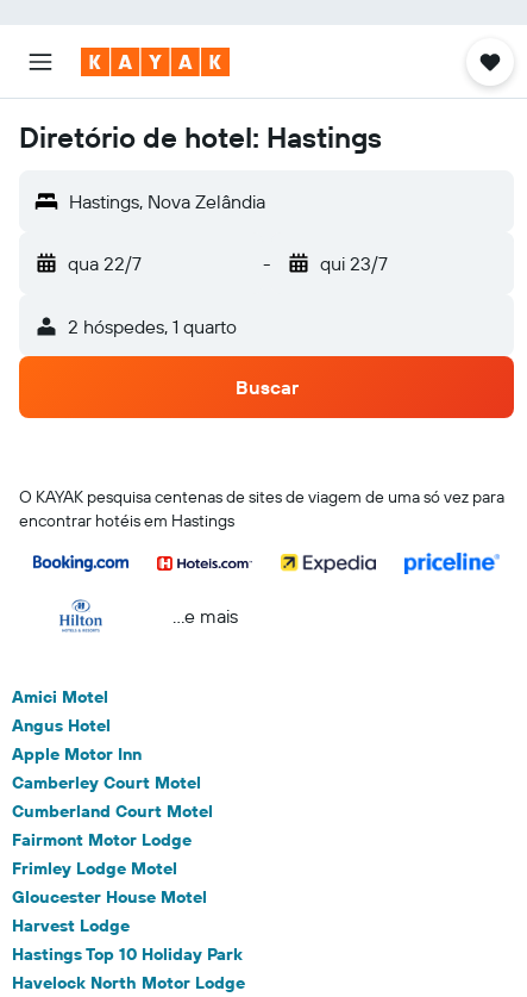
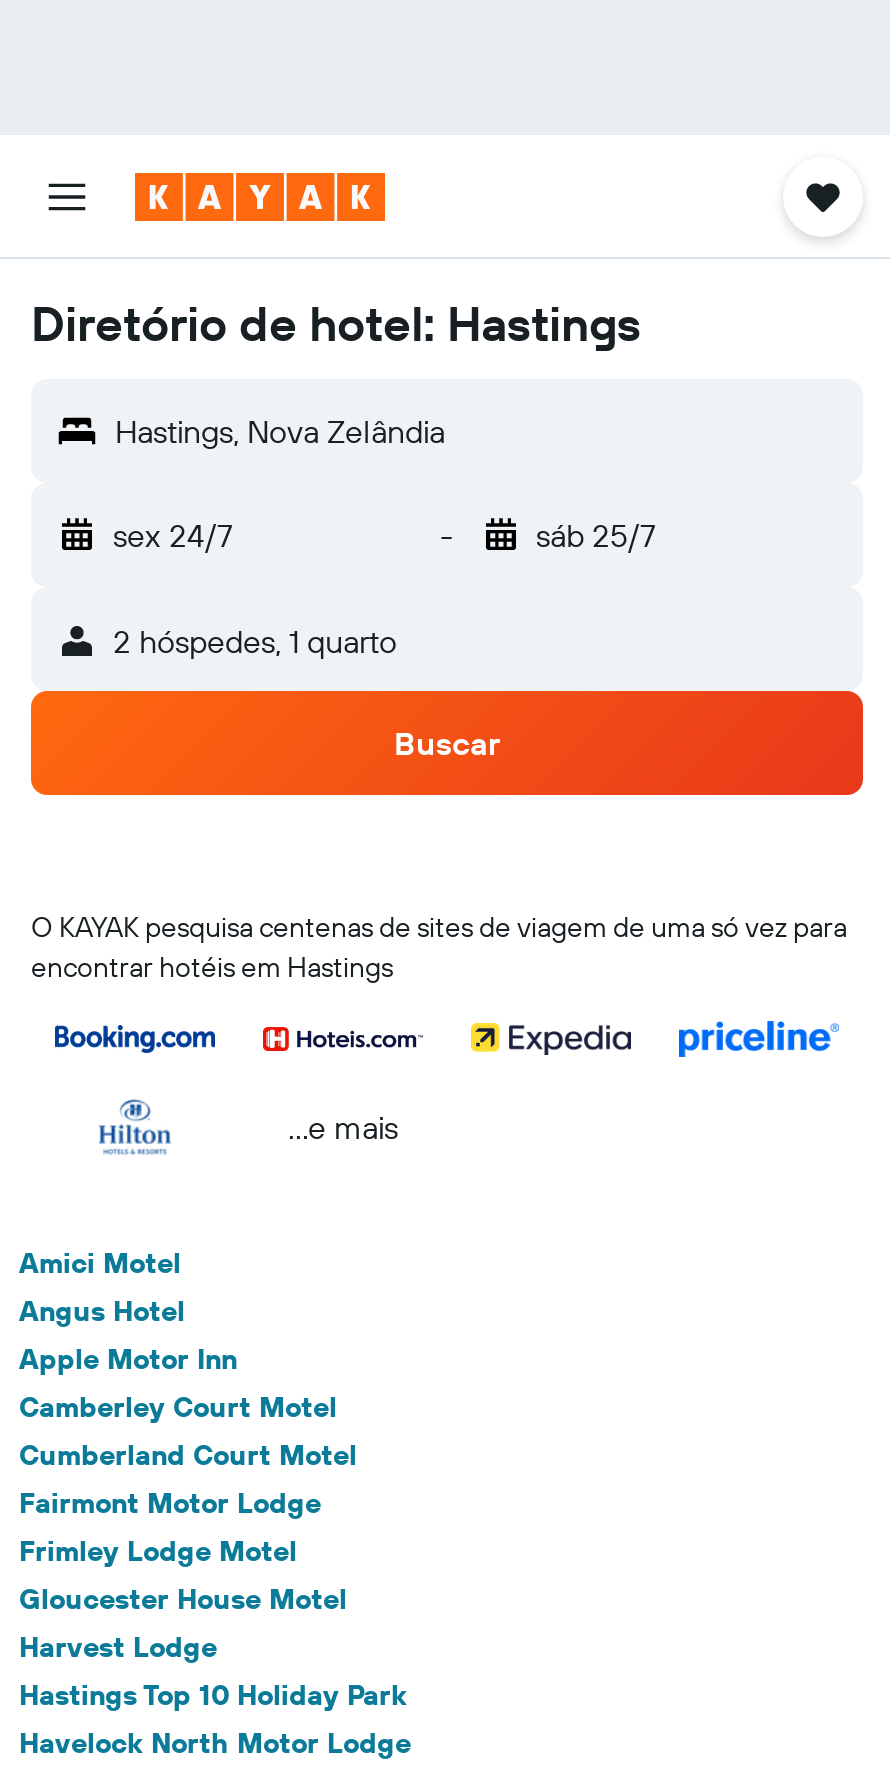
[68,251,142,275] qua 22/7 -> [113,515,233,555] sex 24/7
[319,251,387,275] qui 23/7 -> [536,515,656,555] sáb 25/7

